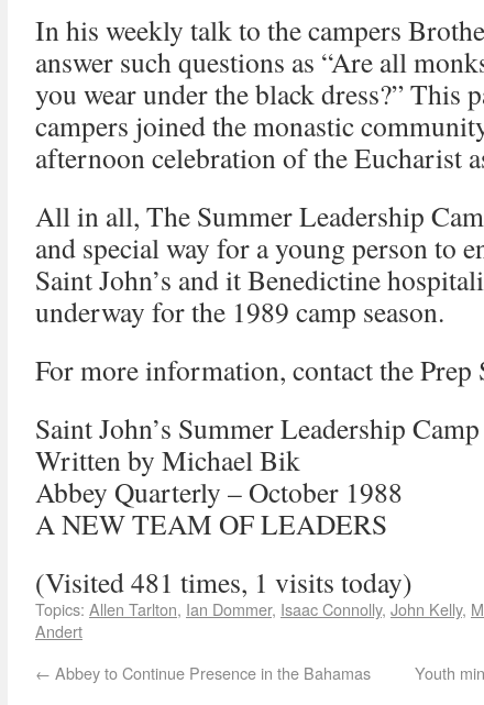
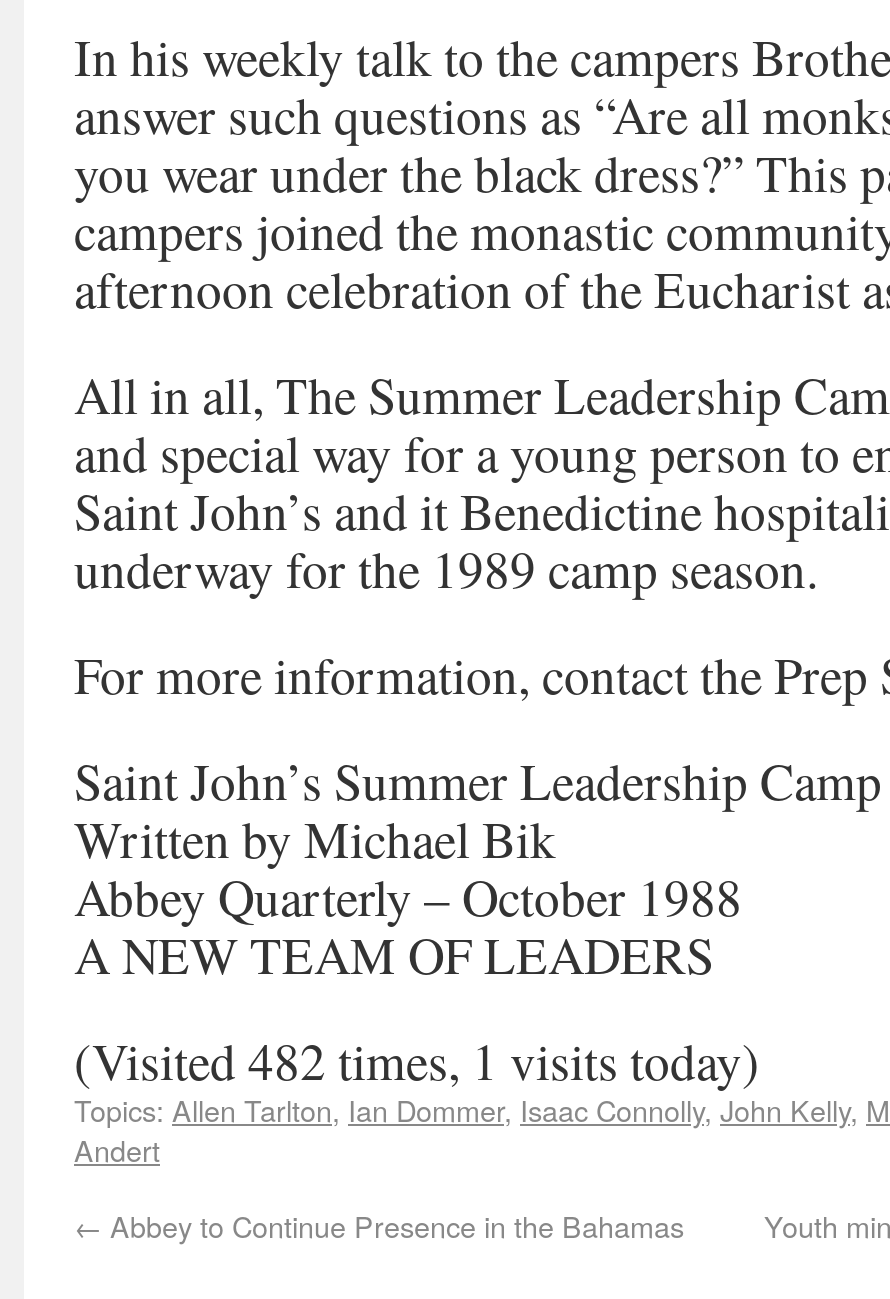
[35,564,413,601] (Visited 481 times, 1 visits today) -> [74,1027,760,1095] (Visited 482 times, 1 visits today)

